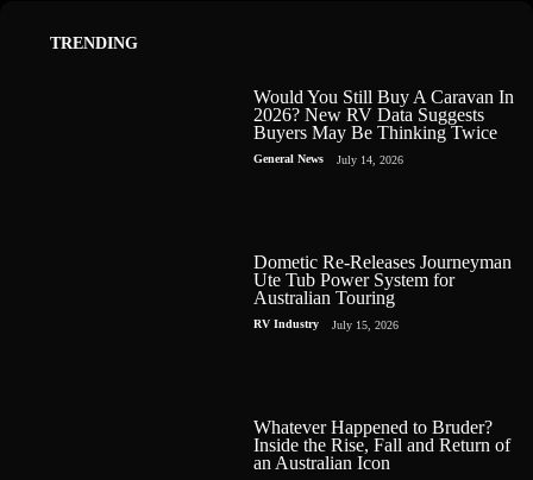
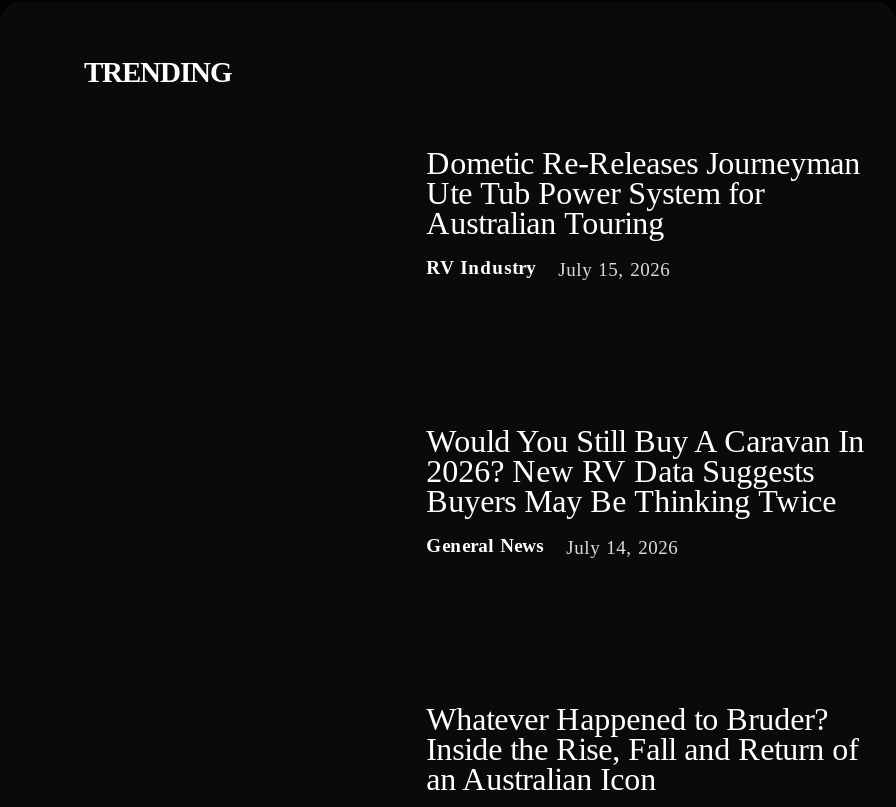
moved [254,87,514,167] -> [426,424,864,559]: Would You Still Buy A Caravan In | 2026? New RV Data Suggests | Buyers May Be Thinking Twice | General News | July 14, 2026
moved [254,252,512,332] -> [426,146,860,281]: Dometic Re-Releases Journeyman | Ute Tub Power System for | Australian Touring | RV Industry | July 15, 2026

